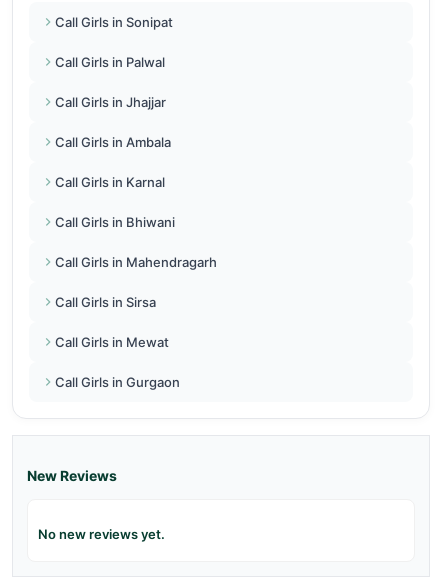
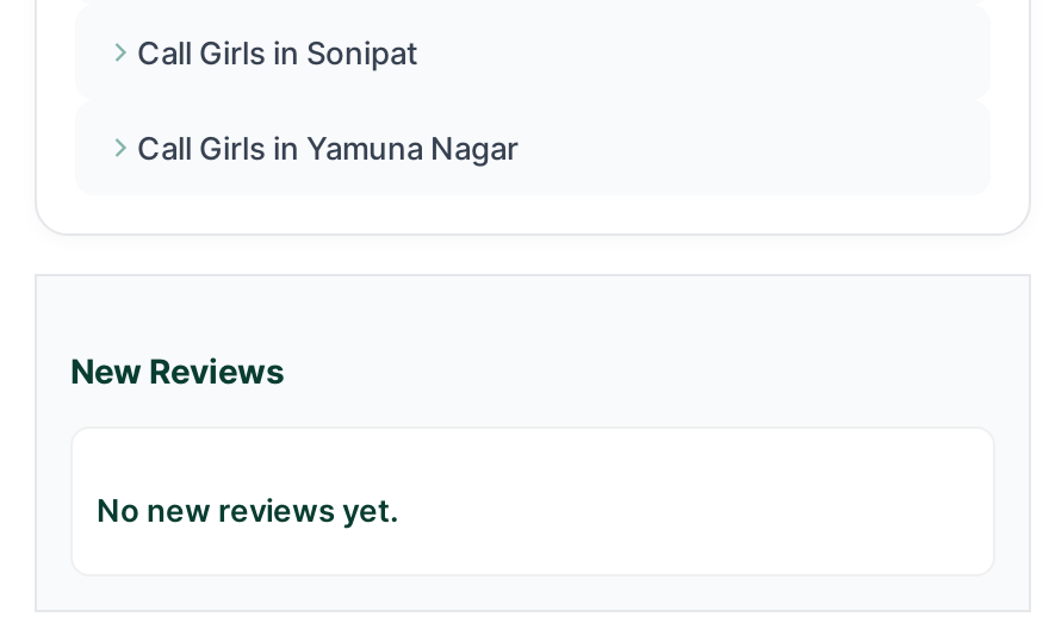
[55,54,217,390] Call Girls in Palwal | Call Girls in Jhajjar | Call Girls in Ambala | Call Girls in Karnal | Call Girls in Bhiwani | Call Girls in Mahendragarh | Call Girls in Sirsa | Call Girls in Mewat | Call Girls in Gurgaon -> [137,129,519,167] Call Girls in Yamuna Nagar

